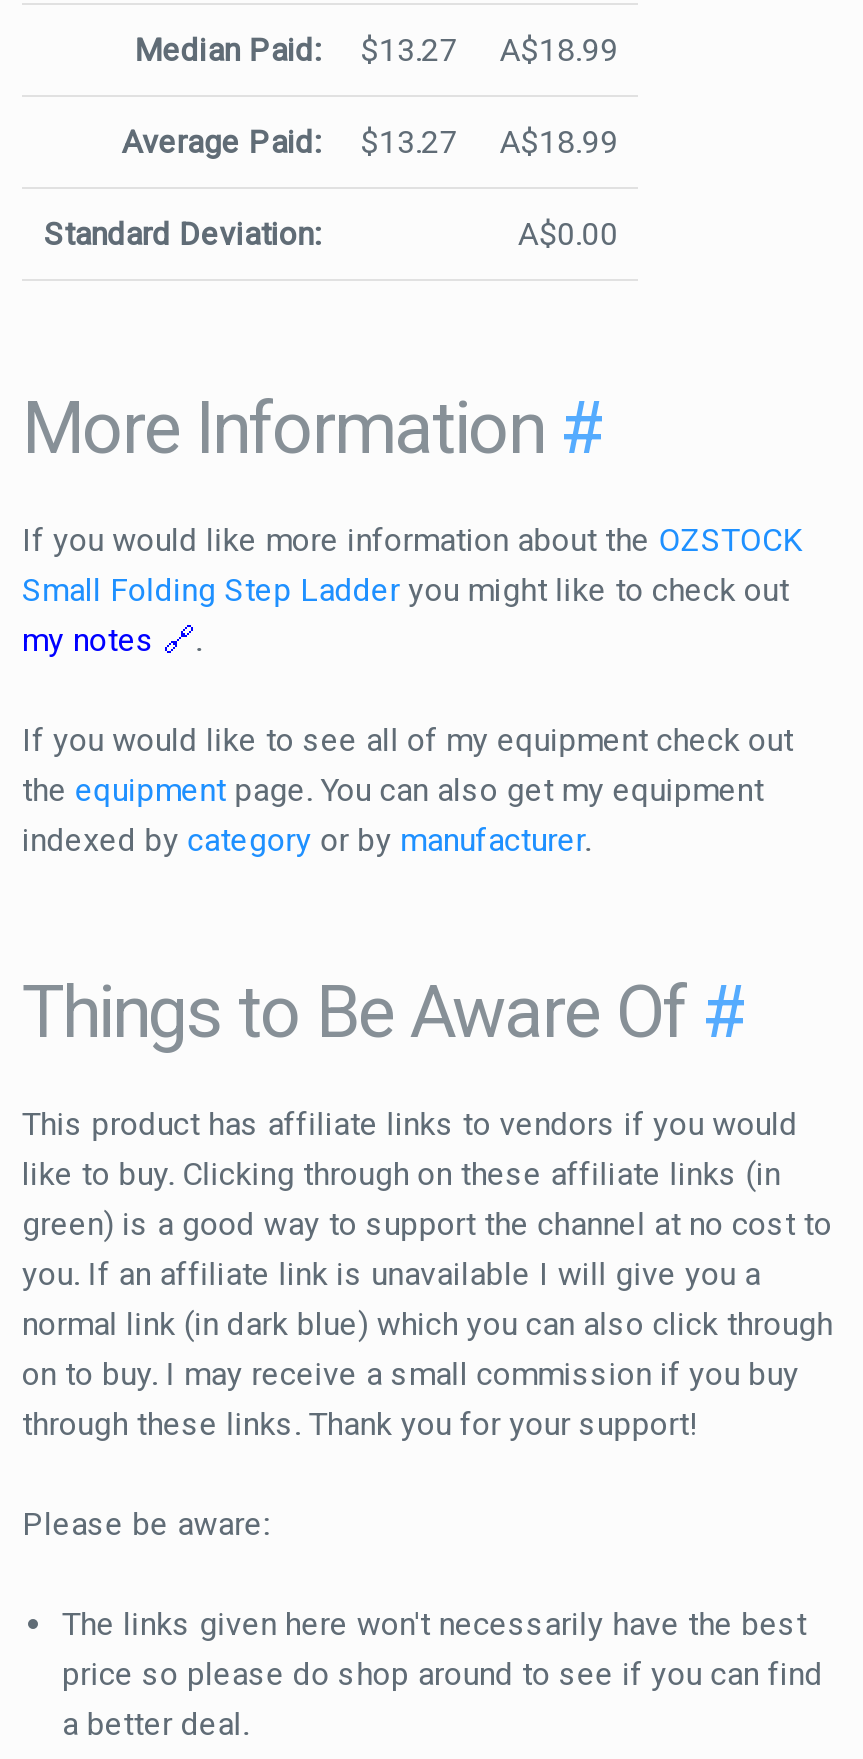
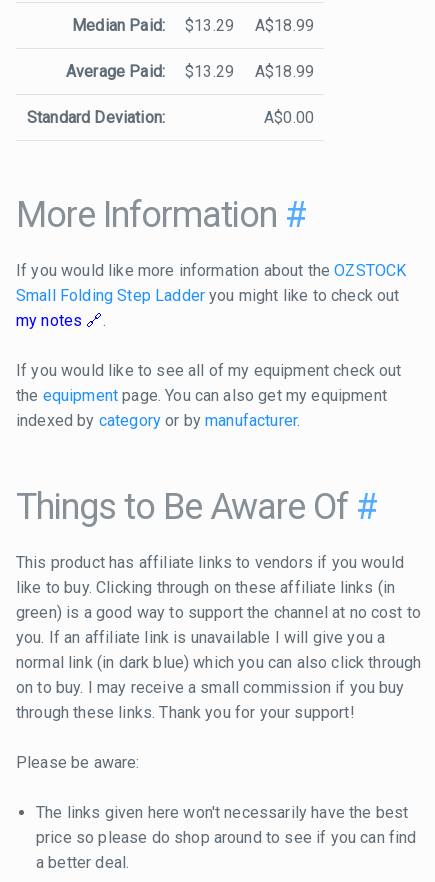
[134,31,618,69] Median Paid: $13.27 A$18.99 -> [72,16,314,35] Median Paid: $13.29 A$18.99
[122,123,618,161] Average Paid: $13.27 A$18.99 -> [66,62,314,81] Average Paid: $13.29 A$18.99

